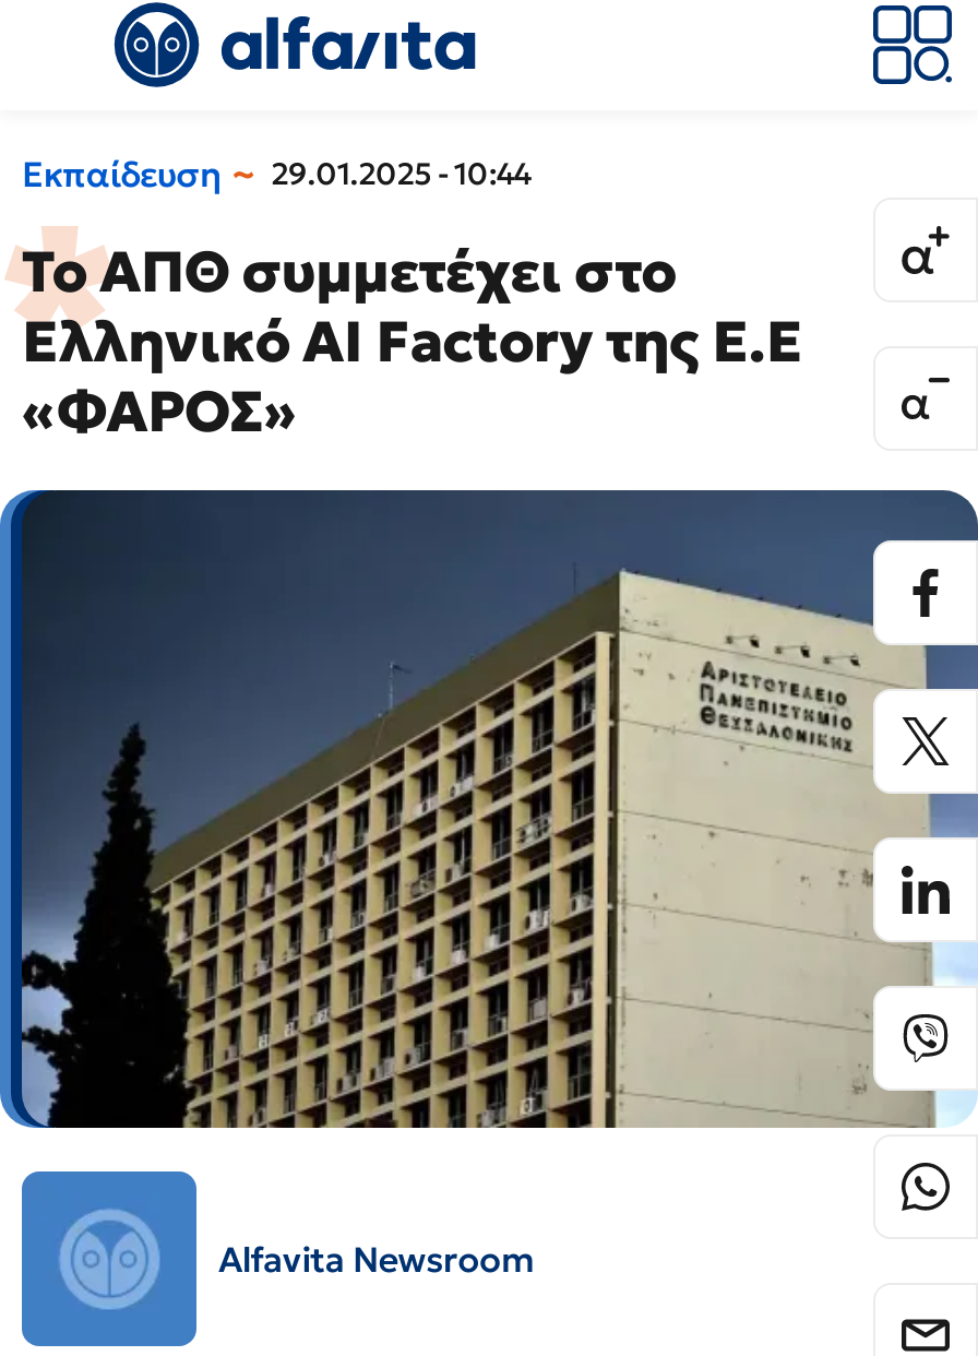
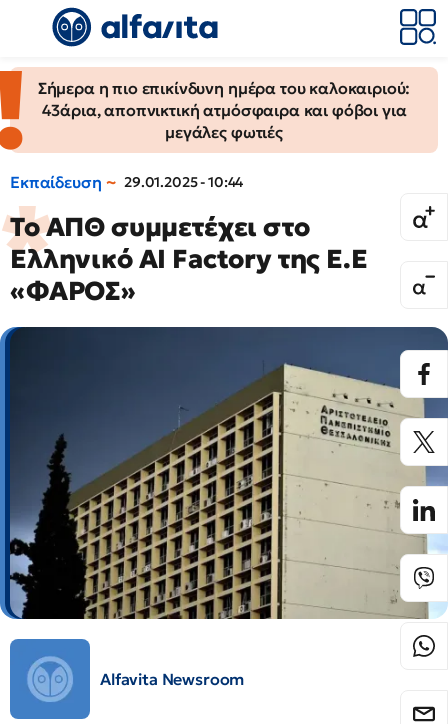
none -> [3,67,438,152] [image] | Σήμερα η πιο επικίνδυνη ημέρα του καλοκαιριού: | 43άρια, αποπνικτική ατμόσφαιρα και φόβοι για | μεγάλες φωτιές

